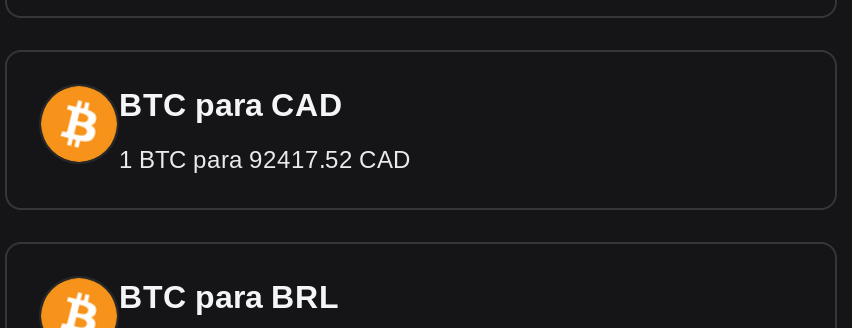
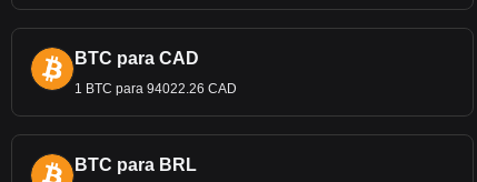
[119,146,411,174] 1 BTC para 92417.52 CAD -> [74,81,237,97] 1 BTC para 94022.26 CAD

